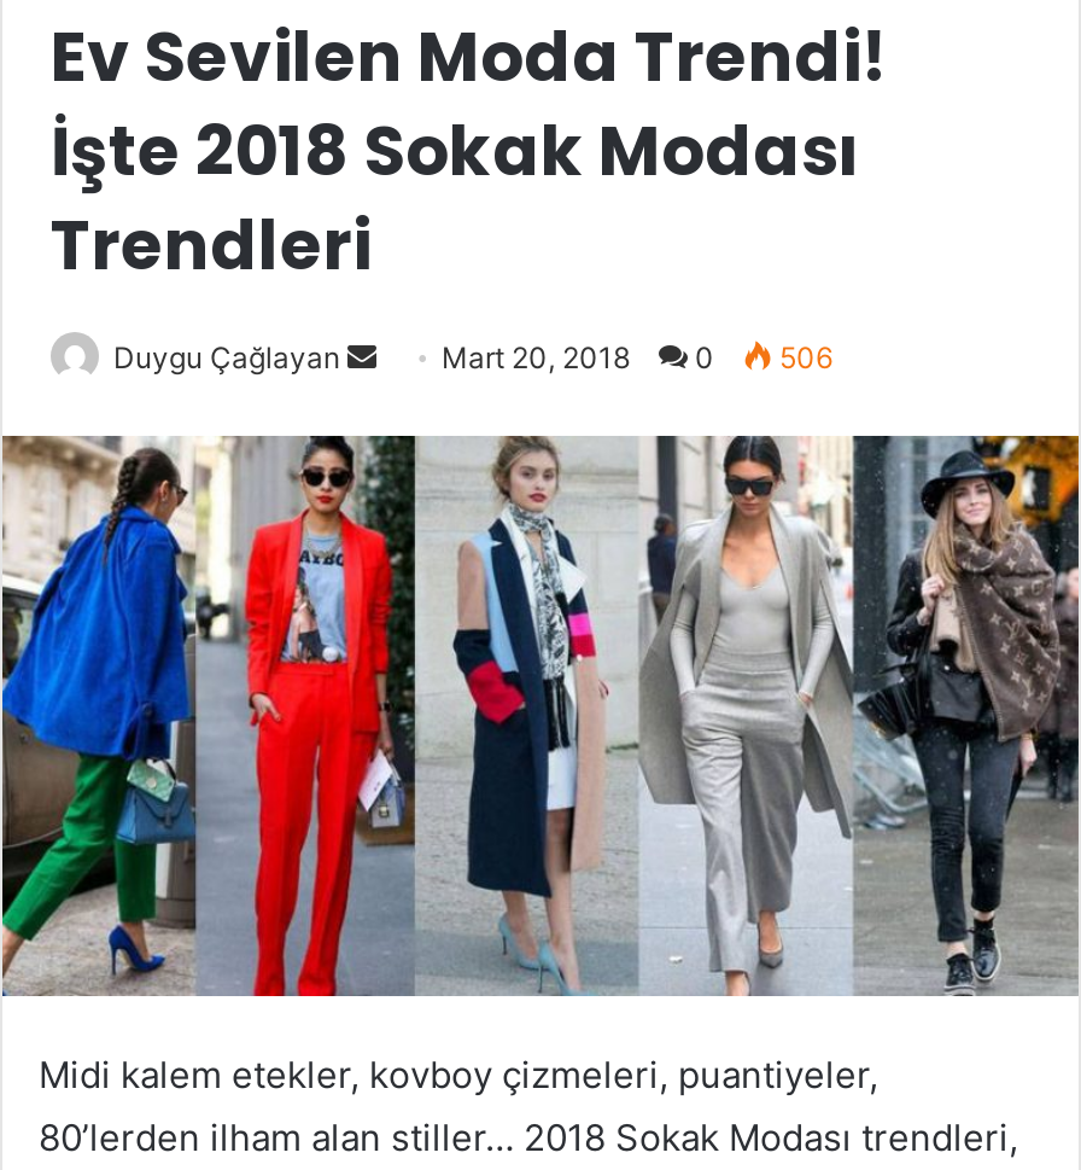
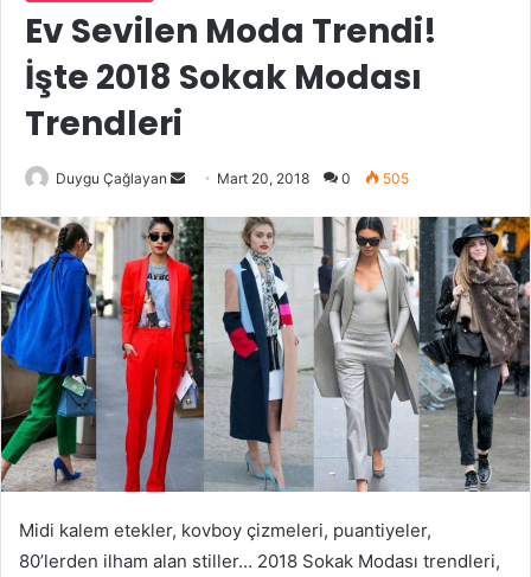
[772,340,832,376] 506 -> [379,170,409,188] 505

